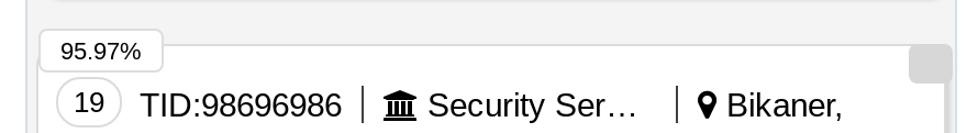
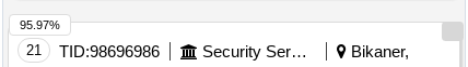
[74,86,342,124] 19 TID:98696986 -> [26,42,160,61] 21 TID:98696986

